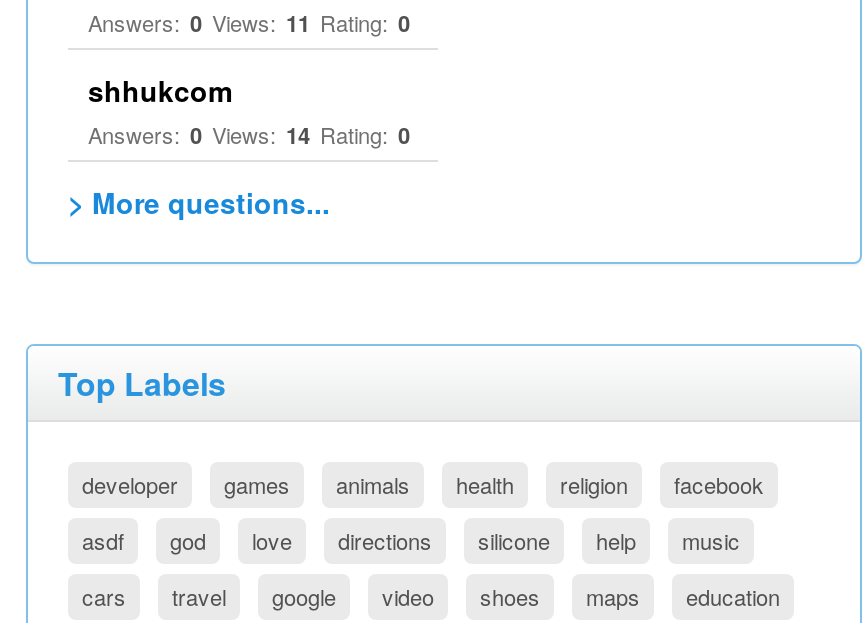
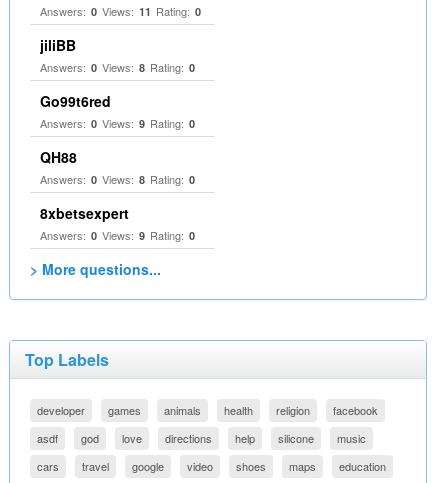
[88,70,410,150] shhukcom | Answers: 0 Views: 14 Rating: 0 -> [40,35,195,243] jiliBB | Answers: 0 Views: 8 Rating: 0 | Go99t6red | Answers: 0 Views: 9 Rating: 0 | QH88 | Answers: 0 Views: 8 Rating: 0 | 8xbetsexpert | Answers: 0 Views: 9 Rating: 0
moved [478,524,550,556] -> [278,430,314,446]: silicone

